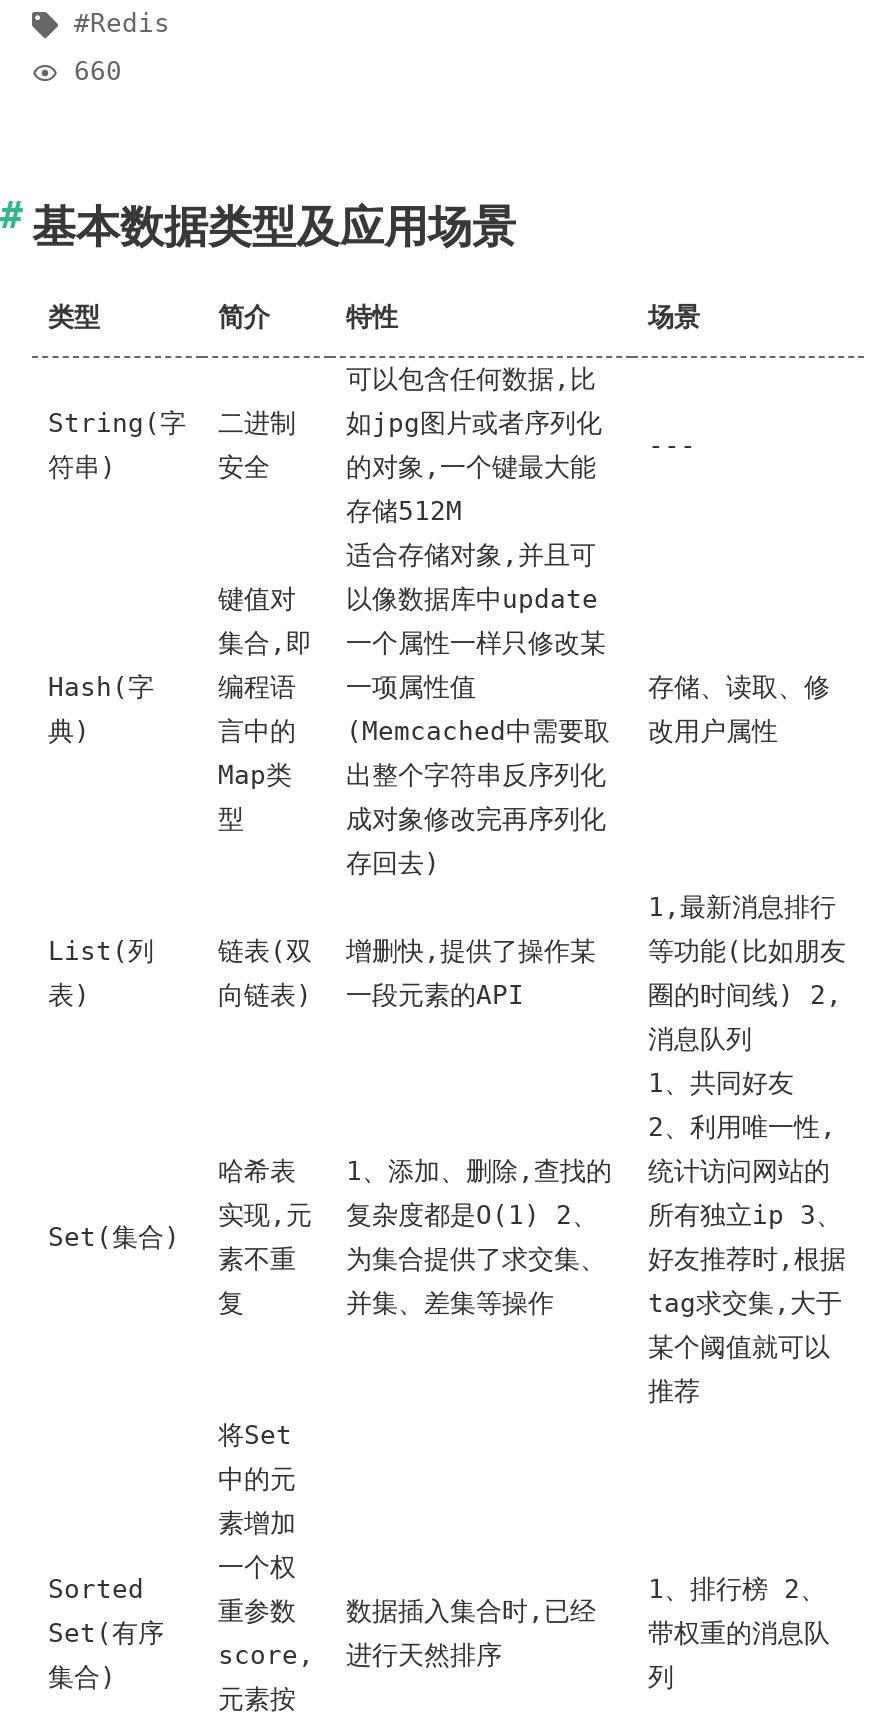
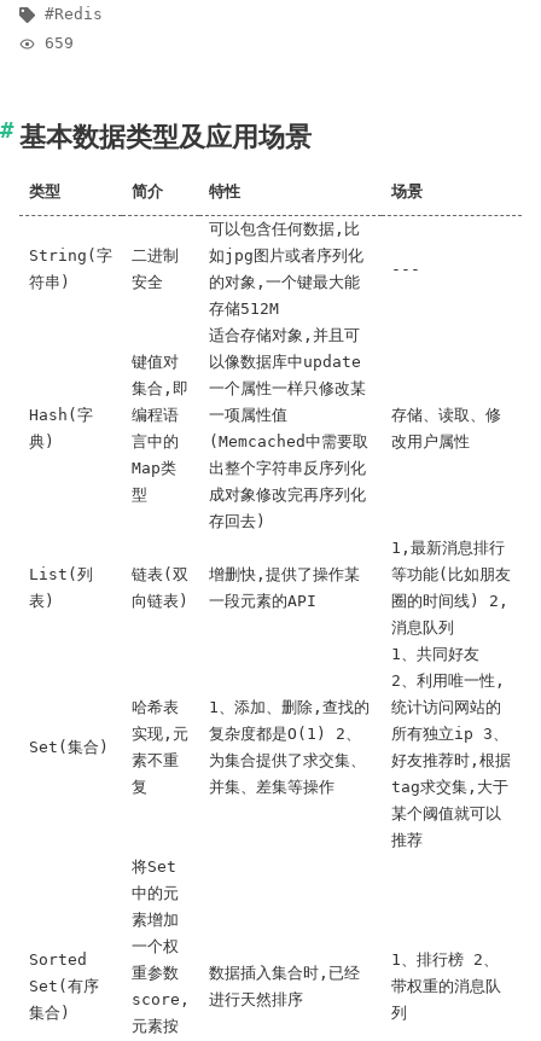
[74,56,122,86] 660 -> [45,34,74,52] 659

